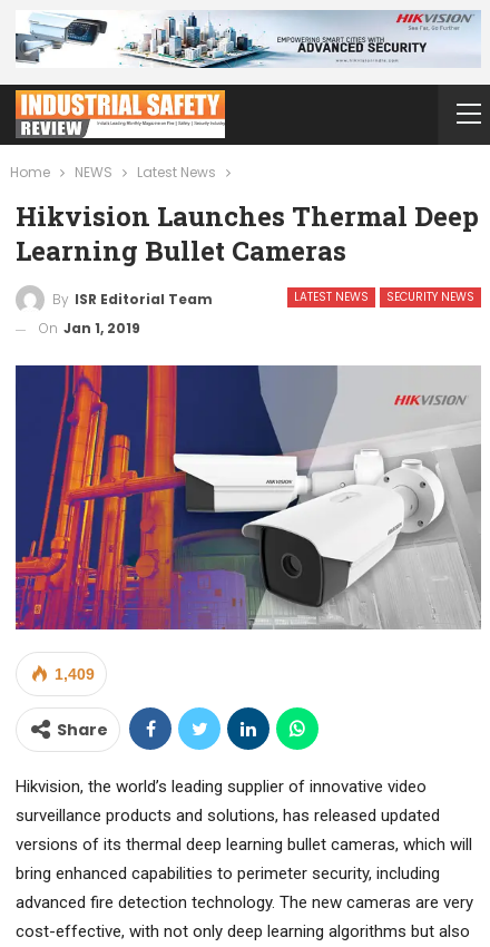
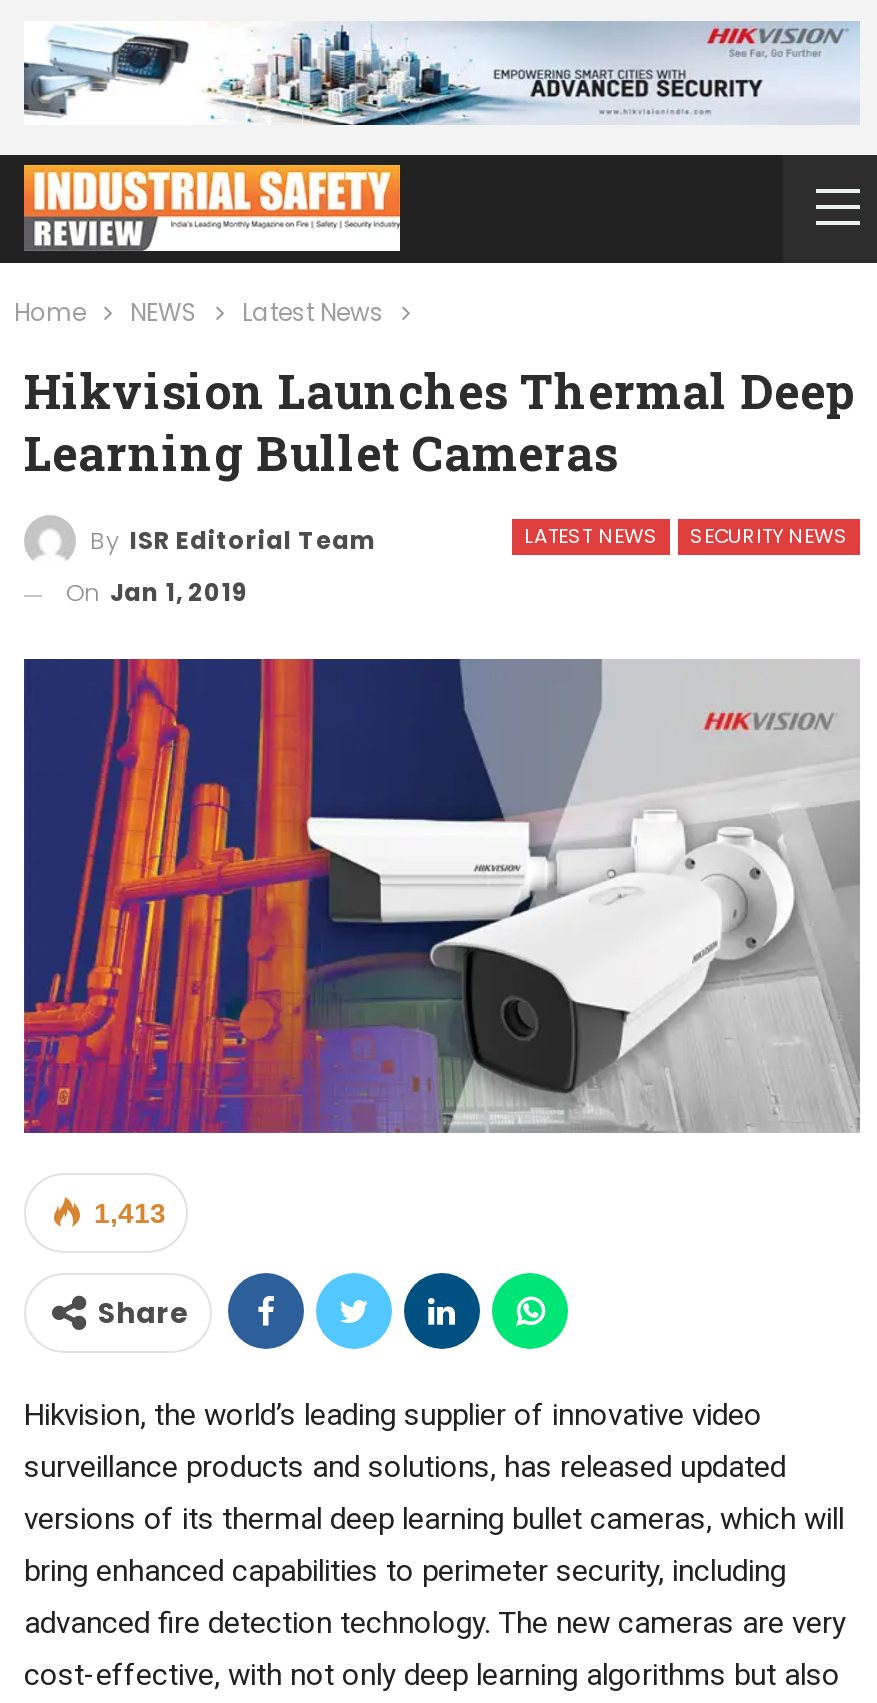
[55,665,95,683] 1,409 -> [94,1197,166,1229] 1,413

